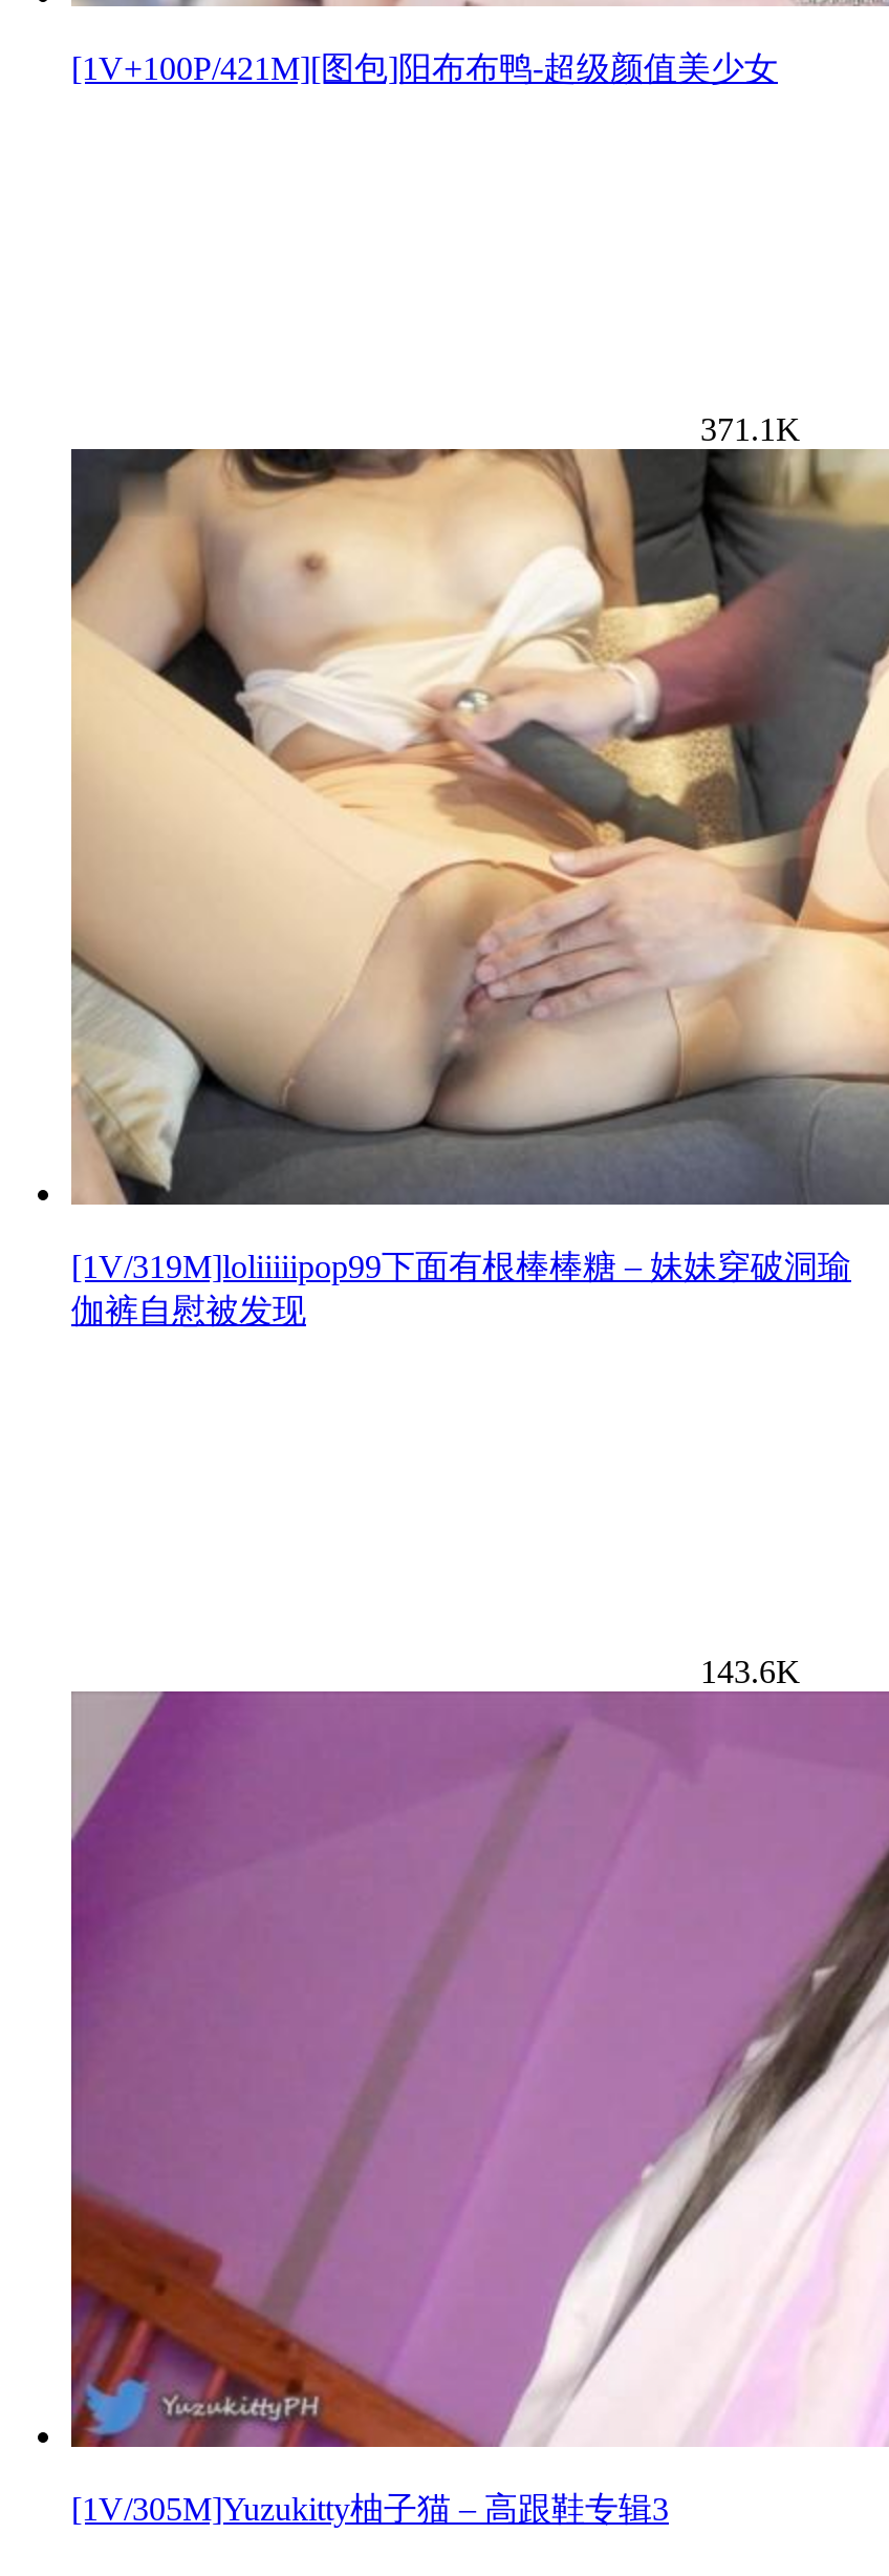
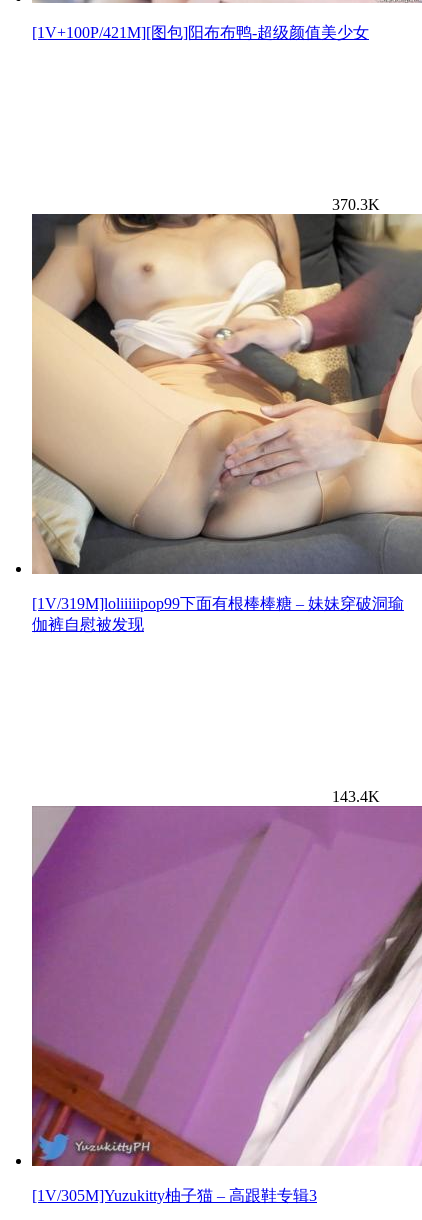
[700,412,801,448] 371.1K -> [332,196,380,213] 370.3K
[700,1655,801,1690] 143.6K -> [332,788,380,805] 143.4K

